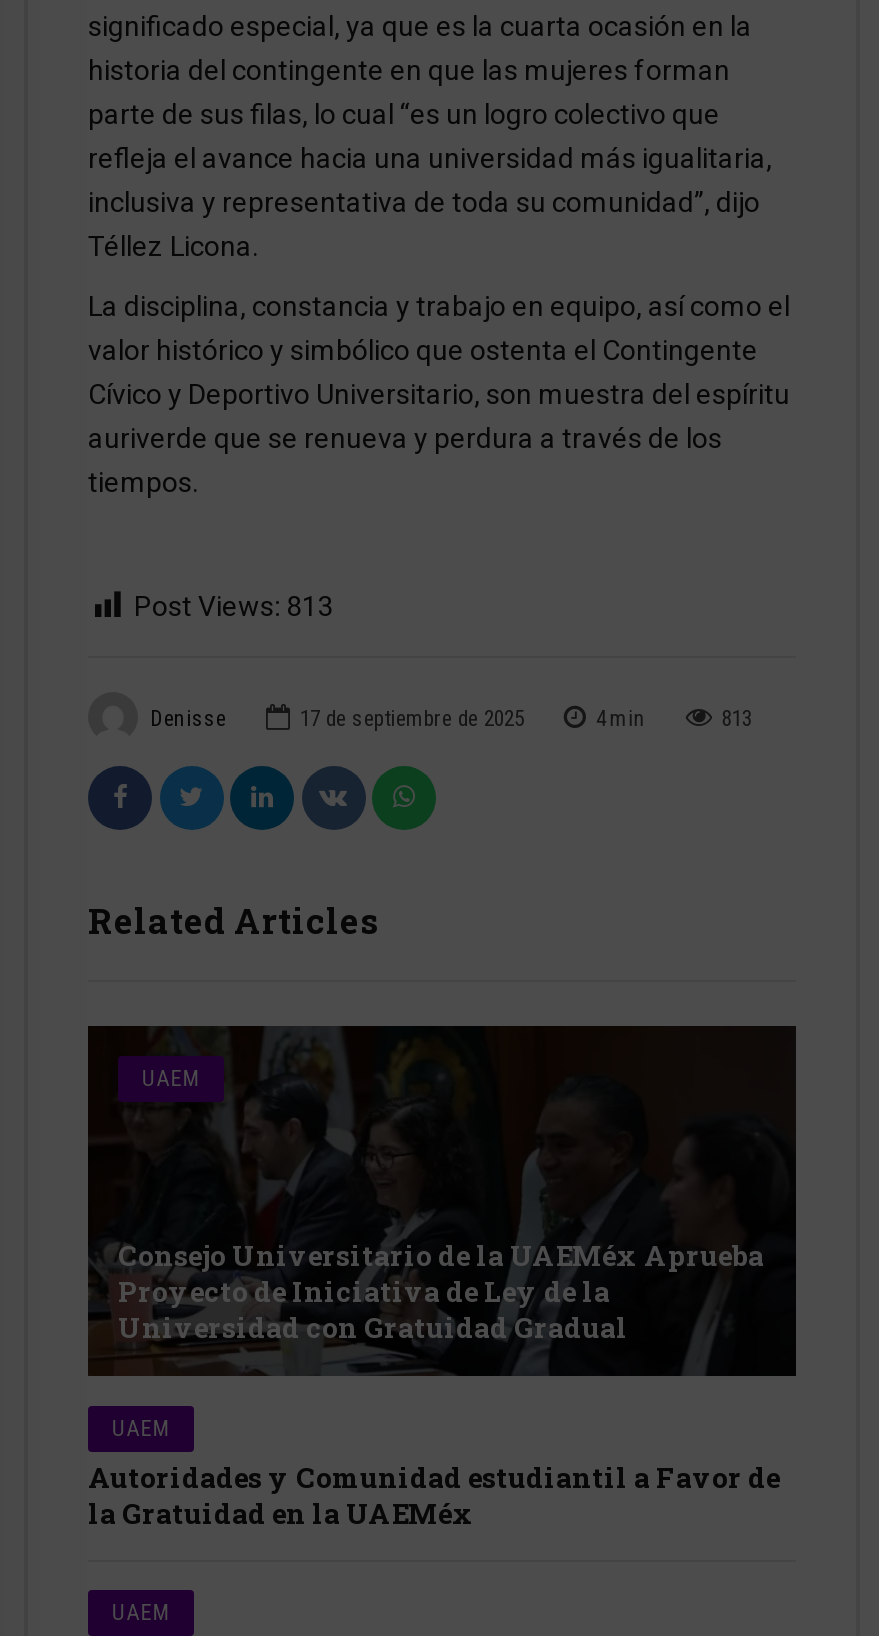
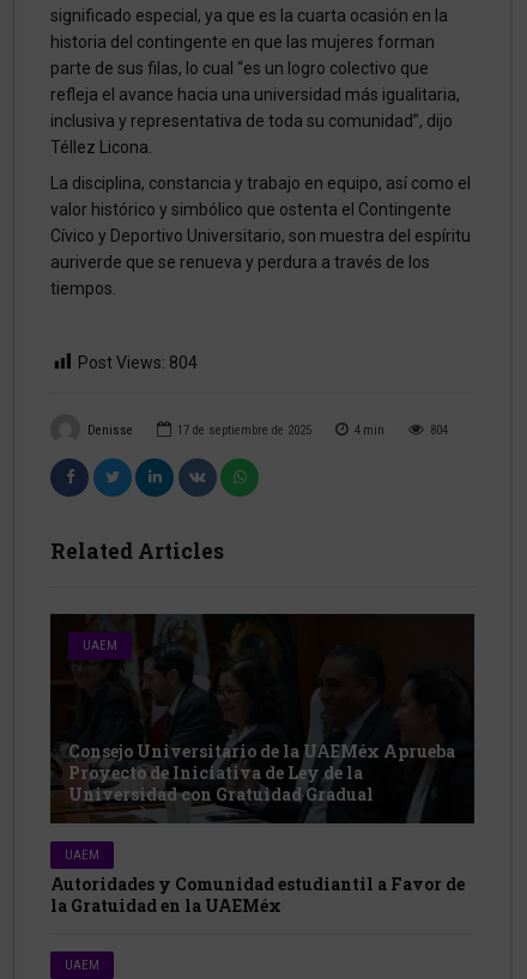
[134,590,334,622] Post Views: 813 -> [78,353,198,372] Post Views: 804
[722,706,752,732] 813 -> [430,423,448,438] 804

